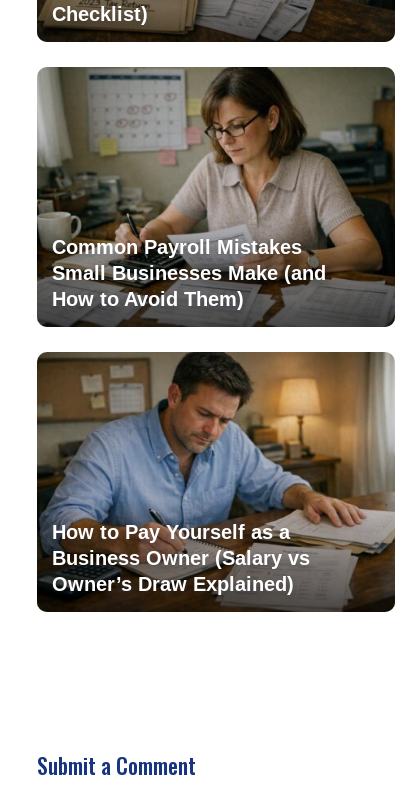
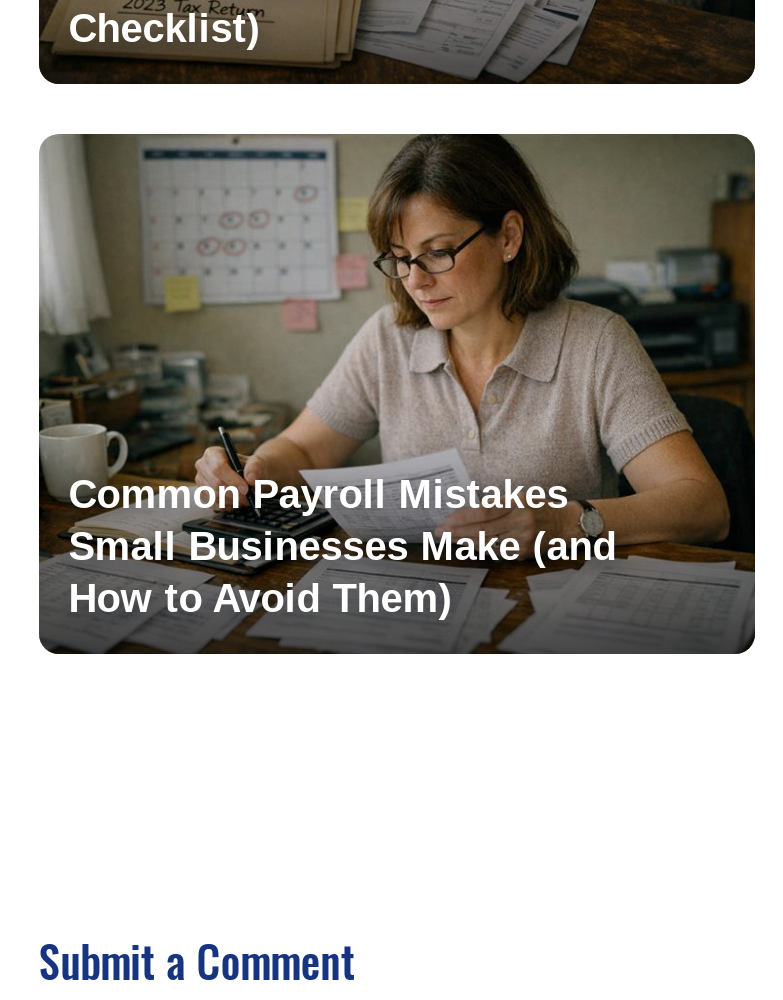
[37,351,396,612] [image] | How to Pay Yourself as a | Business Owner (Salary vs | Owner’s Draw Explained) -> none

